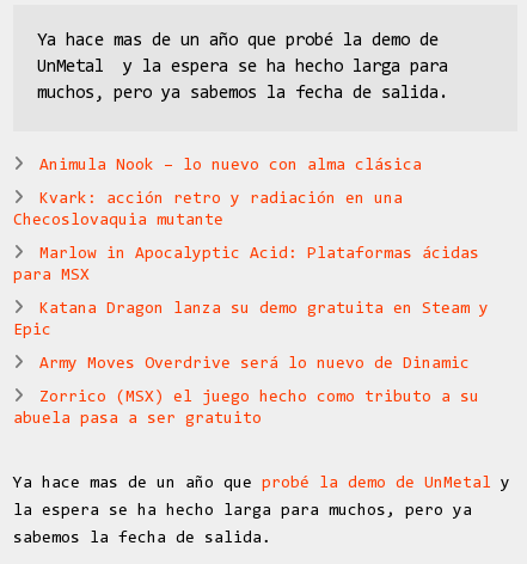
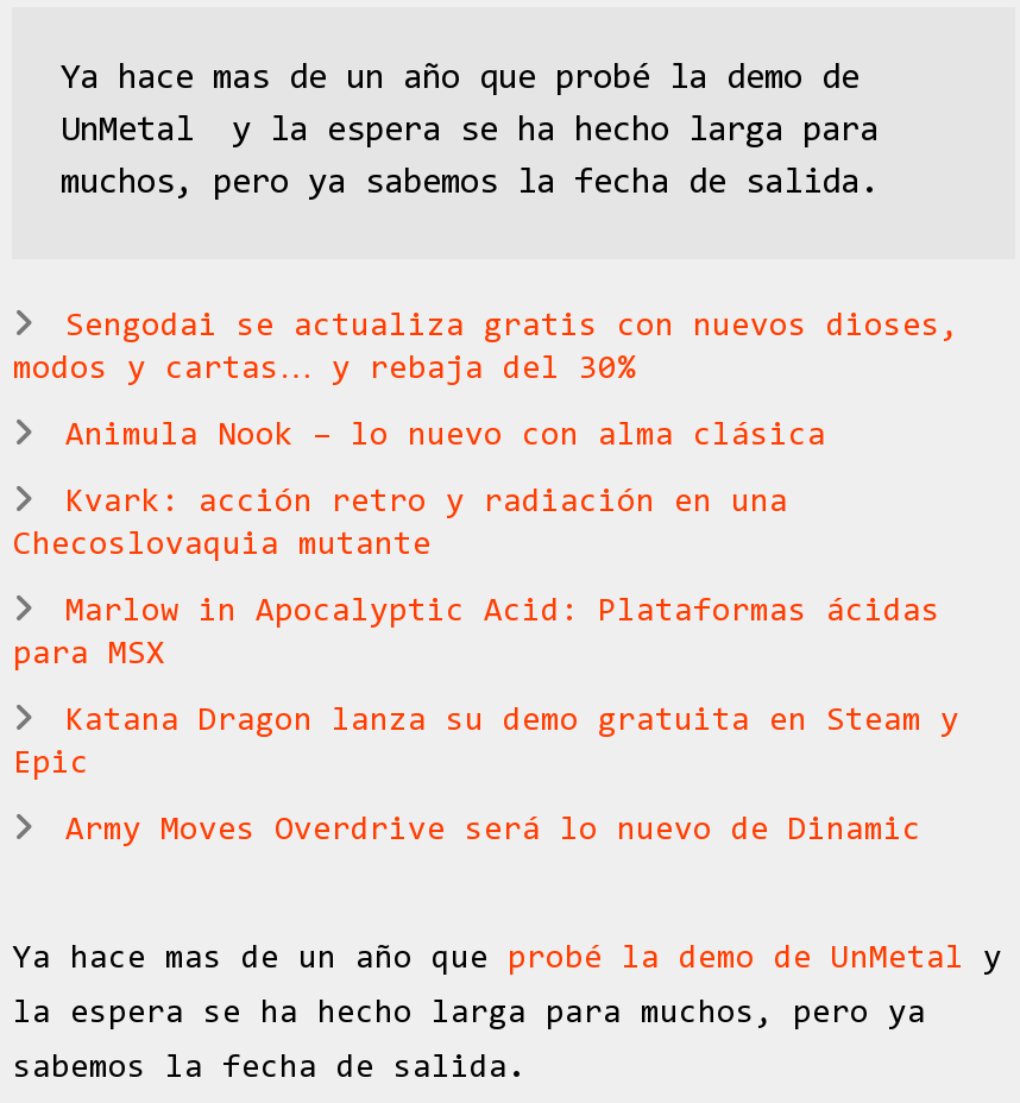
none -> [13,310,959,386] Sengodai se actualiza gratis con nuevos dioses, | modos y cartas… y rebaja del 30%
moved [14,157,489,372] -> [13,420,959,847]: Animula Nook – lo nuevo con alma clásica | Kvark: acción retro y radiación en una | Checoslovaquia mutante | Marlow in Apocalyptic Acid: Plataformas ácidas | para MSX | Katana Dragon lanza su demo gratuita en Steam y | Epic | Army Moves Overdrive será lo nuevo de Dinamic
[14,389,480,427] Zorrico (MSX) el juego hecho como tributo a su | abuela pasa a ser gratuito -> none

